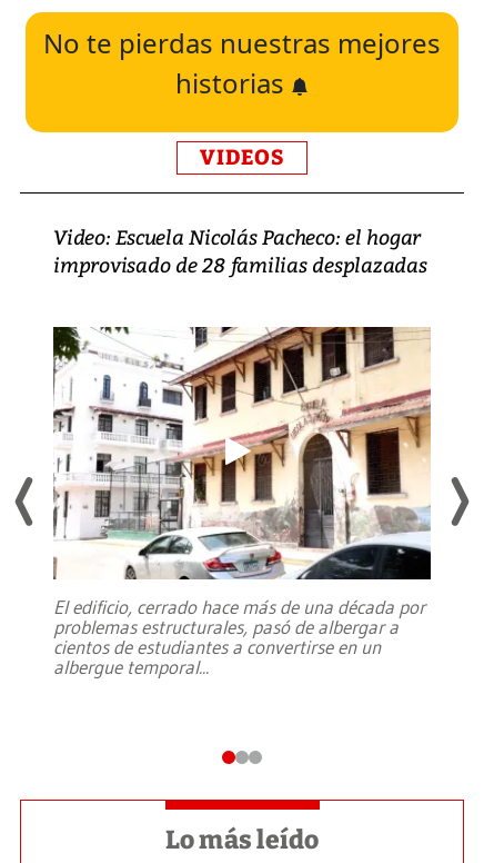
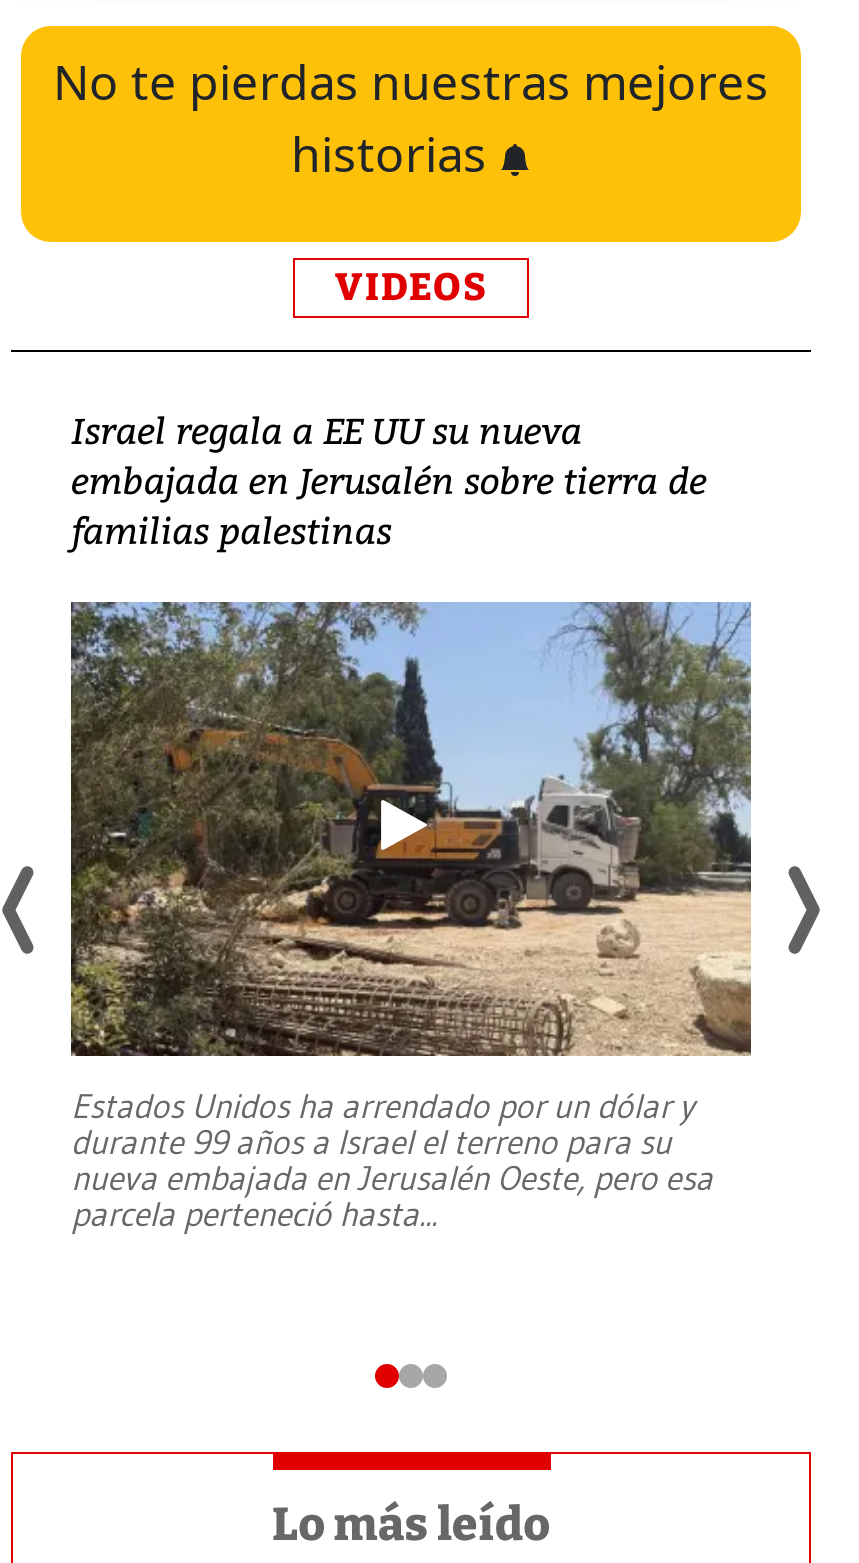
[53,223,427,279] Video: Escuela Nicolás Pacheco: el hogar | improvisado de 28 familias desplazadas -> [71,405,707,555] Israel regala a EE UU su nueva | embajada en Jerusalén sobre tierra de | familias palestinas
[53,326,432,679] [image] | El edificio, cerrado hace más de una década por | problemas estructurales, pasó de albergar a | cientos de estudiantes a convertirse en un | albergue temporal... -> [69,600,753,1234] [image] | Estados Unidos ha arrendado por un dólar y | durante 99 años a Israel el terreno para su | nueva embajada en Jerusalén Oeste, pero esa | parcela perteneció hasta...

